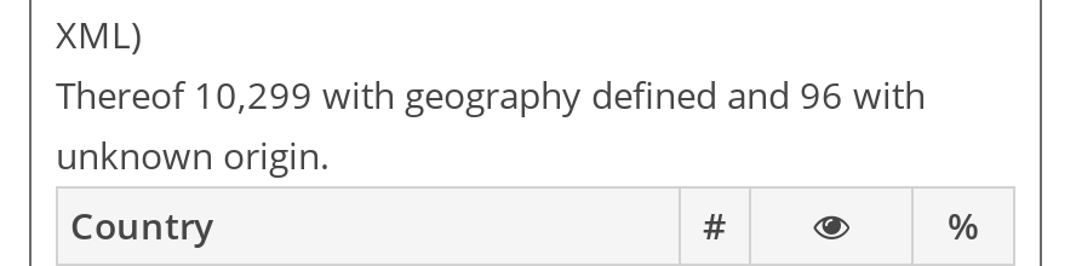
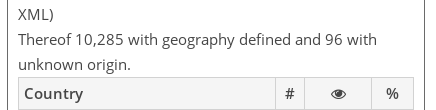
[56,71,926,119] Thereof 10,299 with geography defined and 96 with -> [18,29,377,49] Thereof 10,285 with geography defined and 96 with

